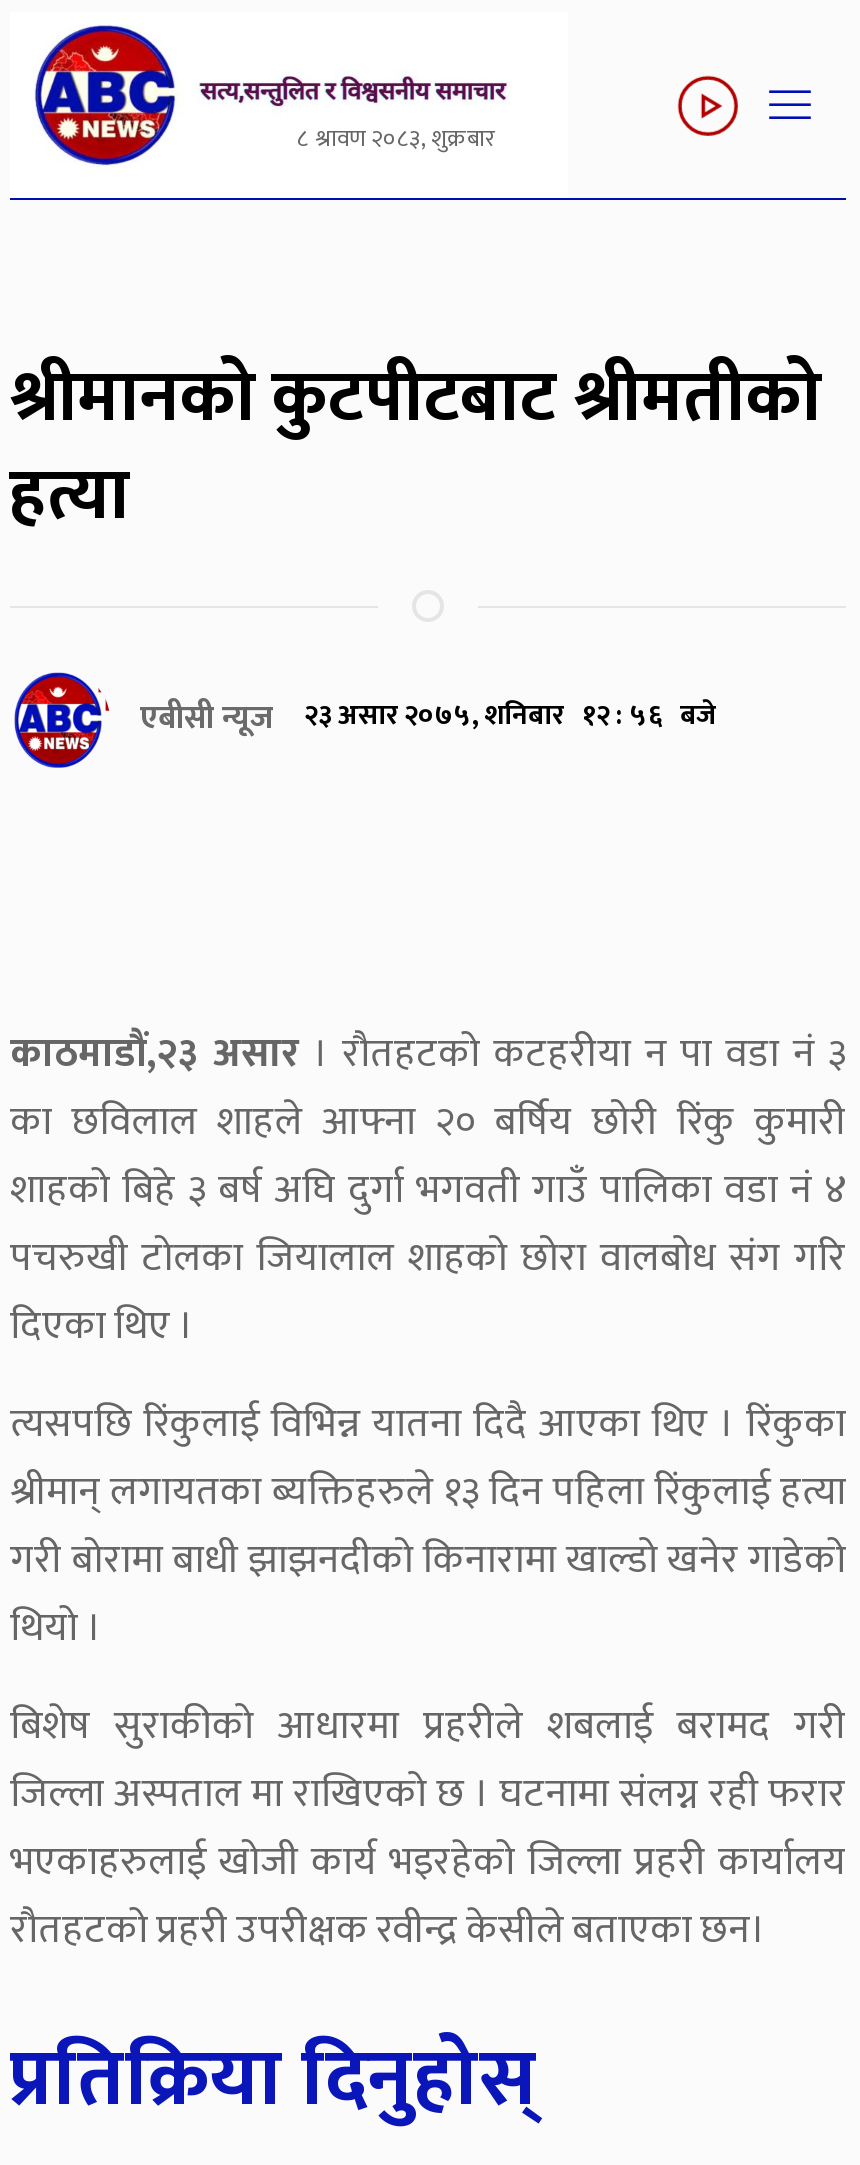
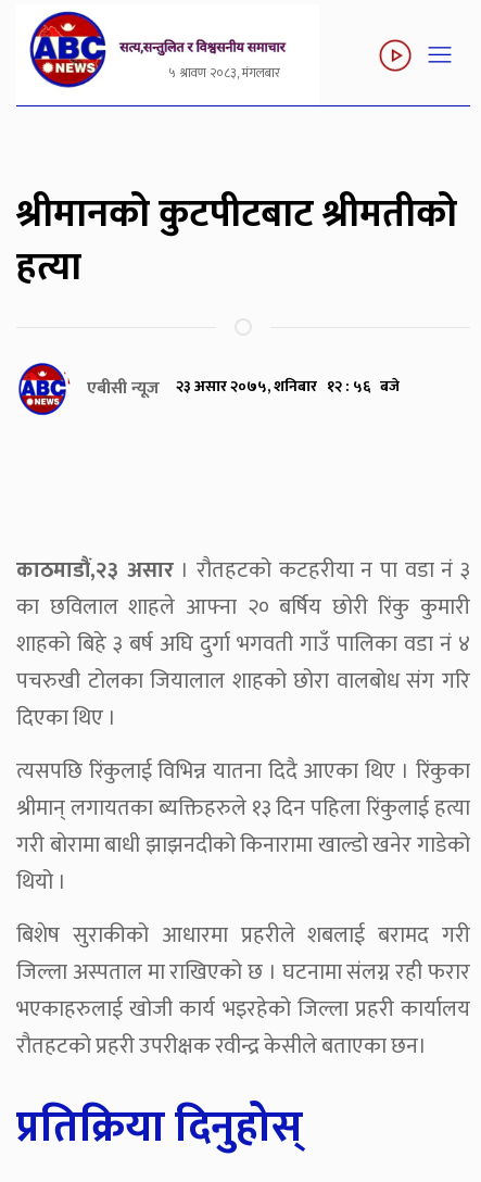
[297,118,495,158] ८ श्रावण २०८३, शुक्रबार -> [168,62,280,84] ५ श्रावण २०८३, मंगलबार

